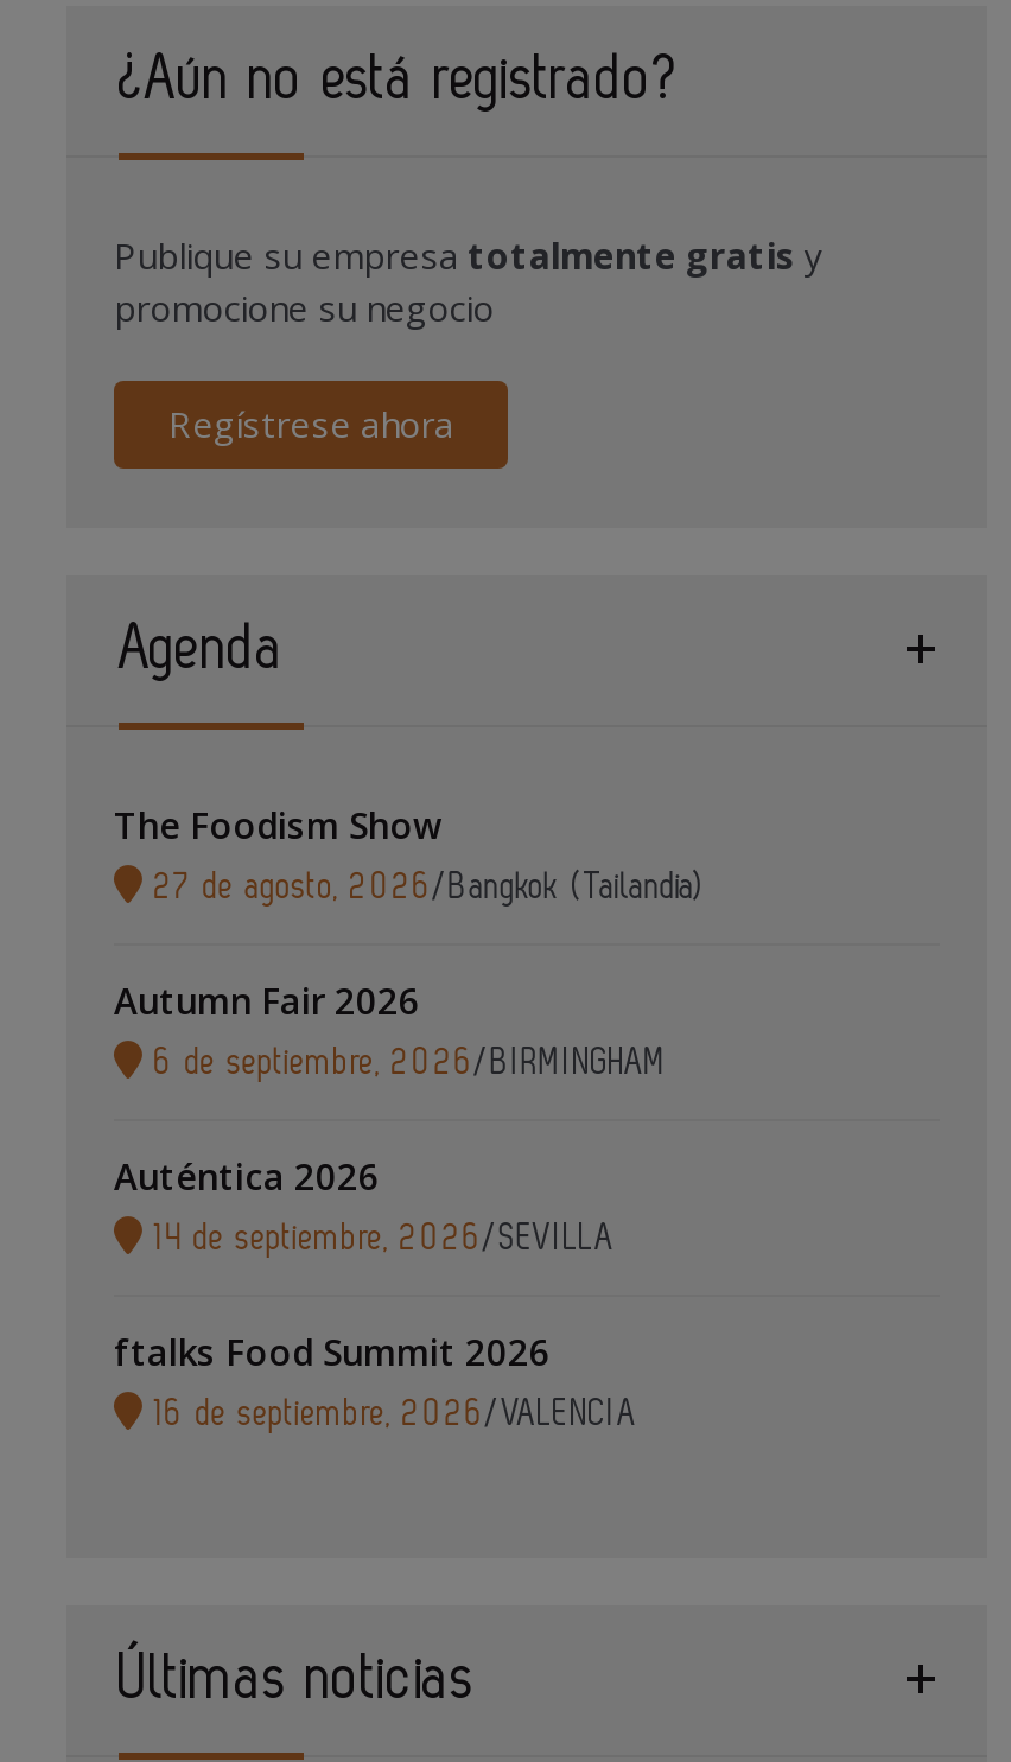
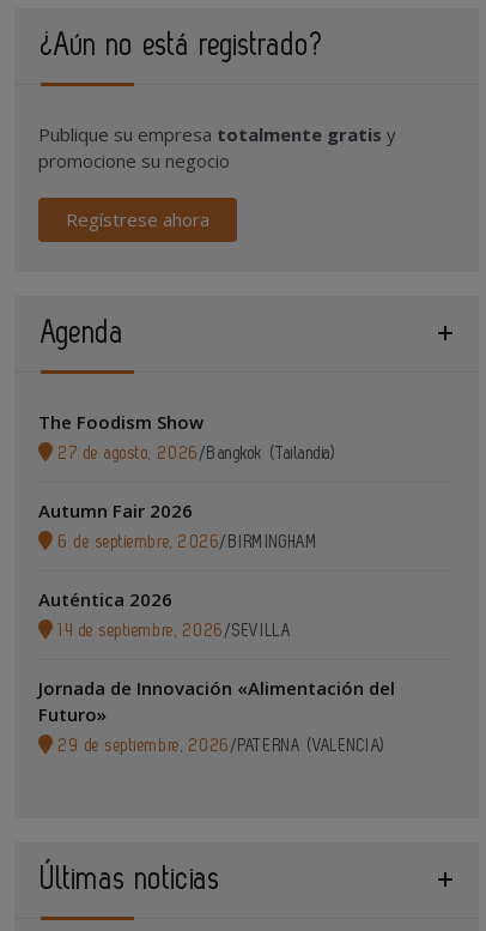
[114,1327,638,1431] ftalks Food Summit 2026 | 16 de septiembre, 2026/VALENCIA -> [38,675,395,754] Jornada de Innovación «Alimentación del | Futuro» | 29 de septiembre, 2026 /PATERNA (VALENCIA)

